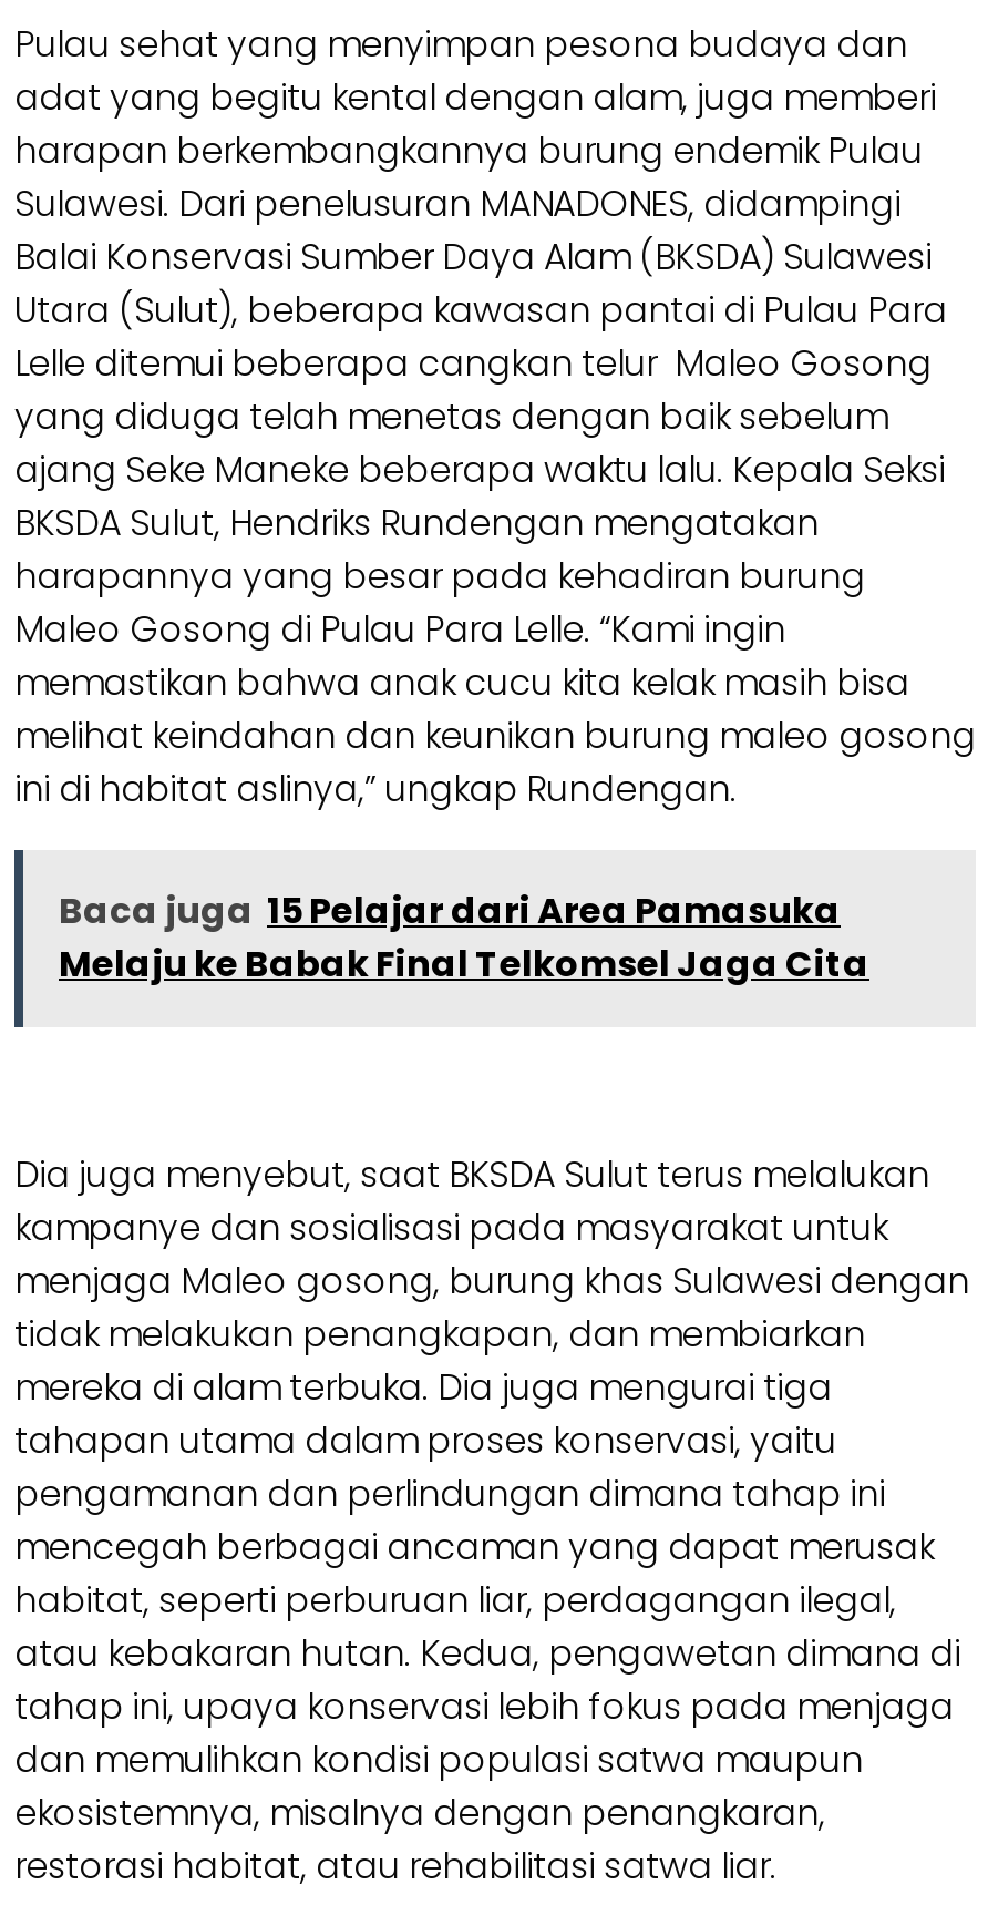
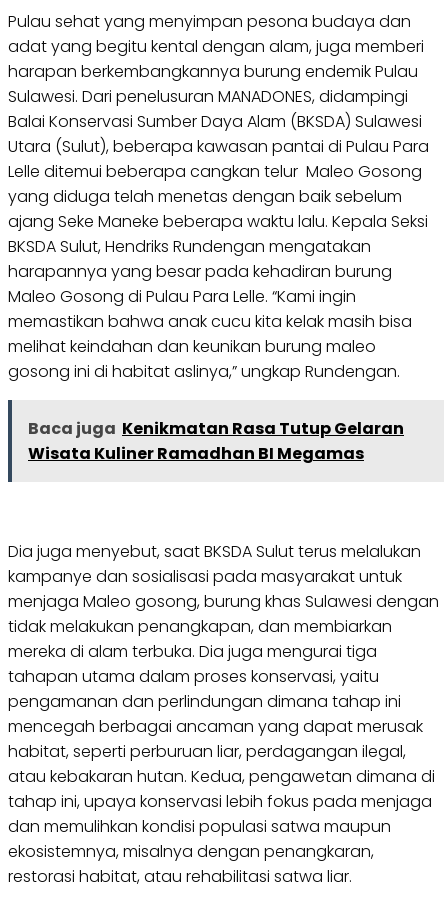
[59,887,869,991] Baca juga 15 Pelajar dari Area Pamasuka | Melaju ke Babak Final Telkomsel Jaga Cita -> [28,417,404,465] Baca juga Kenikmatan Rasa Tutup Gelaran | Wisata Kuliner Ramadhan BI Megamas

